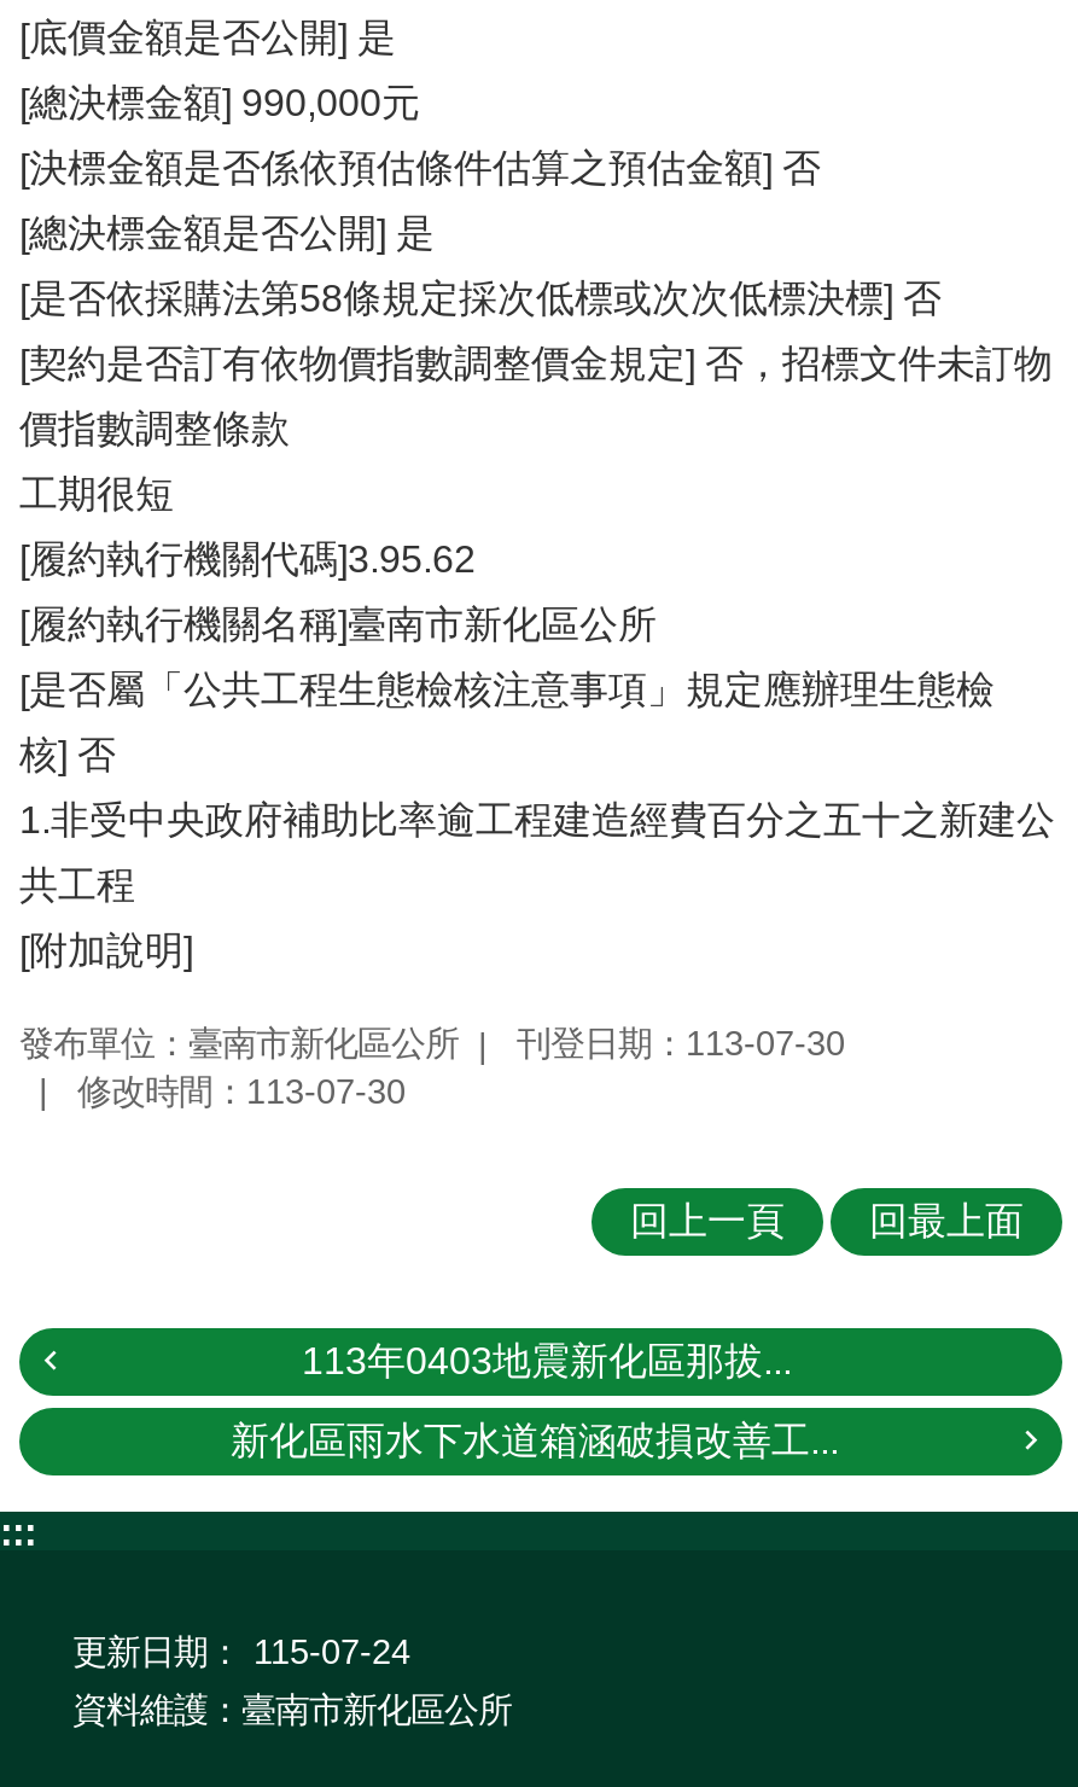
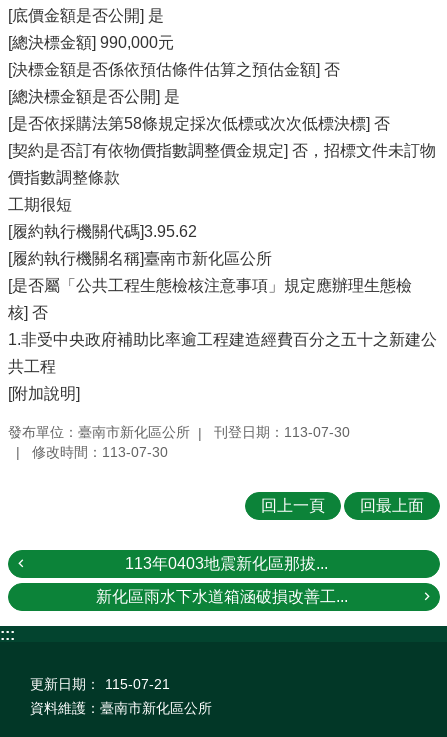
[72,1632,410,1671] 更新日期： 115-07-24 -> [30,676,170,692] 更新日期： 115-07-21

